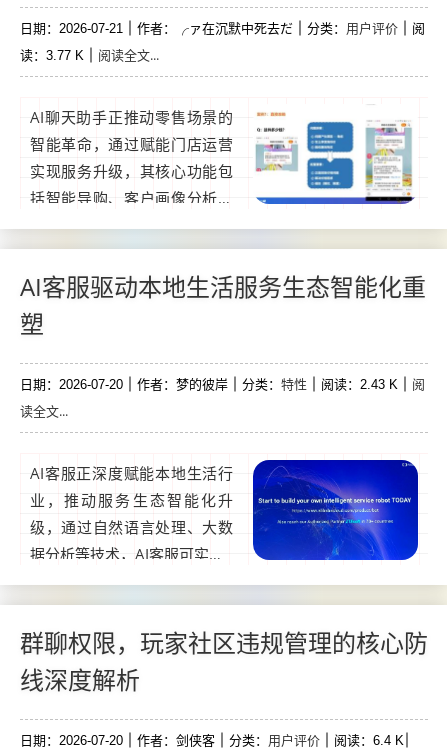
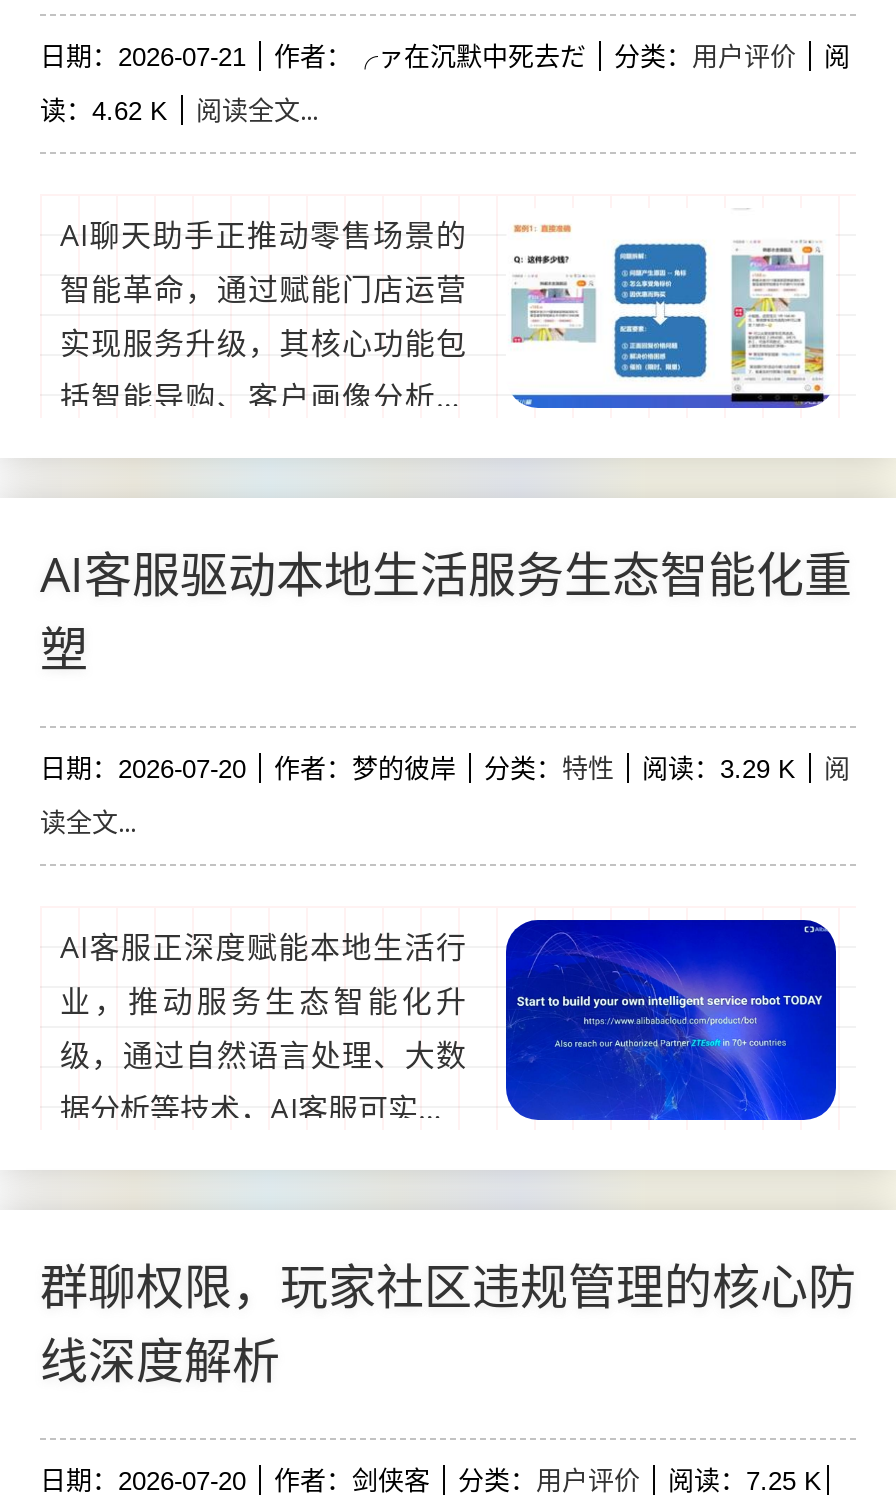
[20,46,159,64] 读：3.77 K 阅读全文... -> [40,92,318,128] 读：4.62 K 阅读全文...
[321,377,398,392] 阅读：2.43 K -> [642,754,796,784] 阅读：3.29 K
[334,733,404,748] 阅读：6.4 K -> [668,1466,822,1496] 阅读：7.25 K

